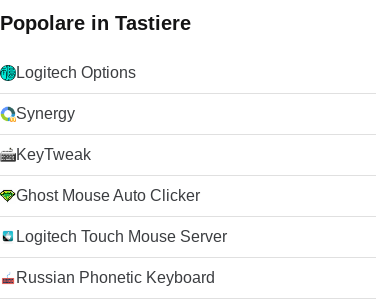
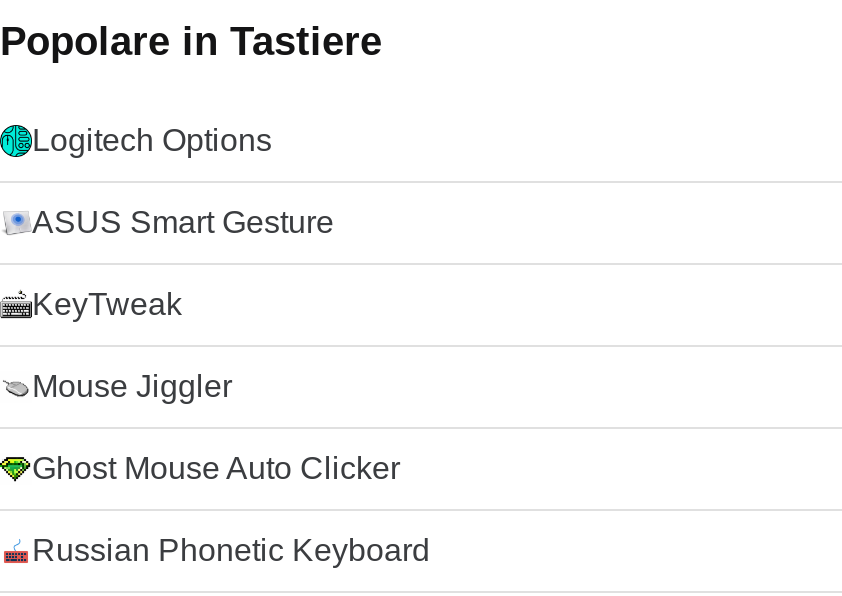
[16,105,75,122] Synergy -> [32,205,334,239] ASUS Smart Gesture
none -> [32,369,232,403] Mouse Jiggler
moved [16,187,200,204] -> [32,451,400,485]: Ghost Mouse Auto Clicker
[16,228,227,245] Logitech Touch Mouse Server -> none

